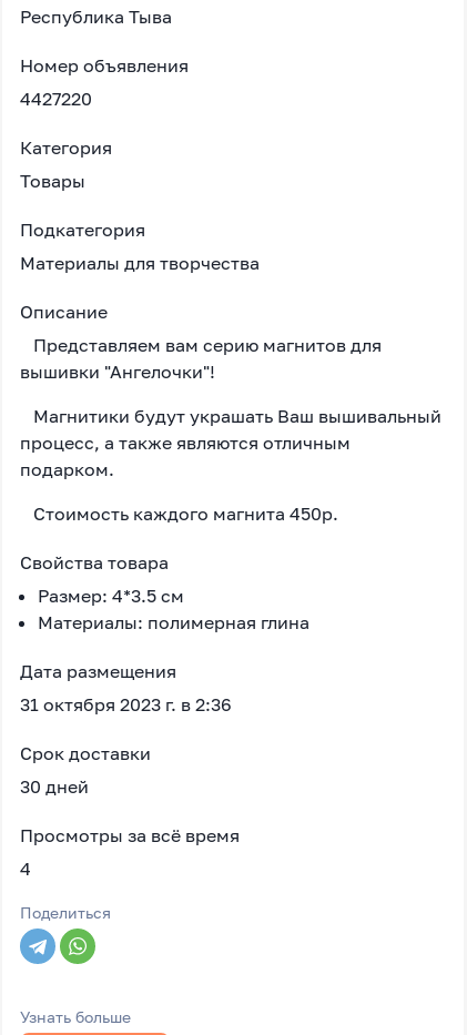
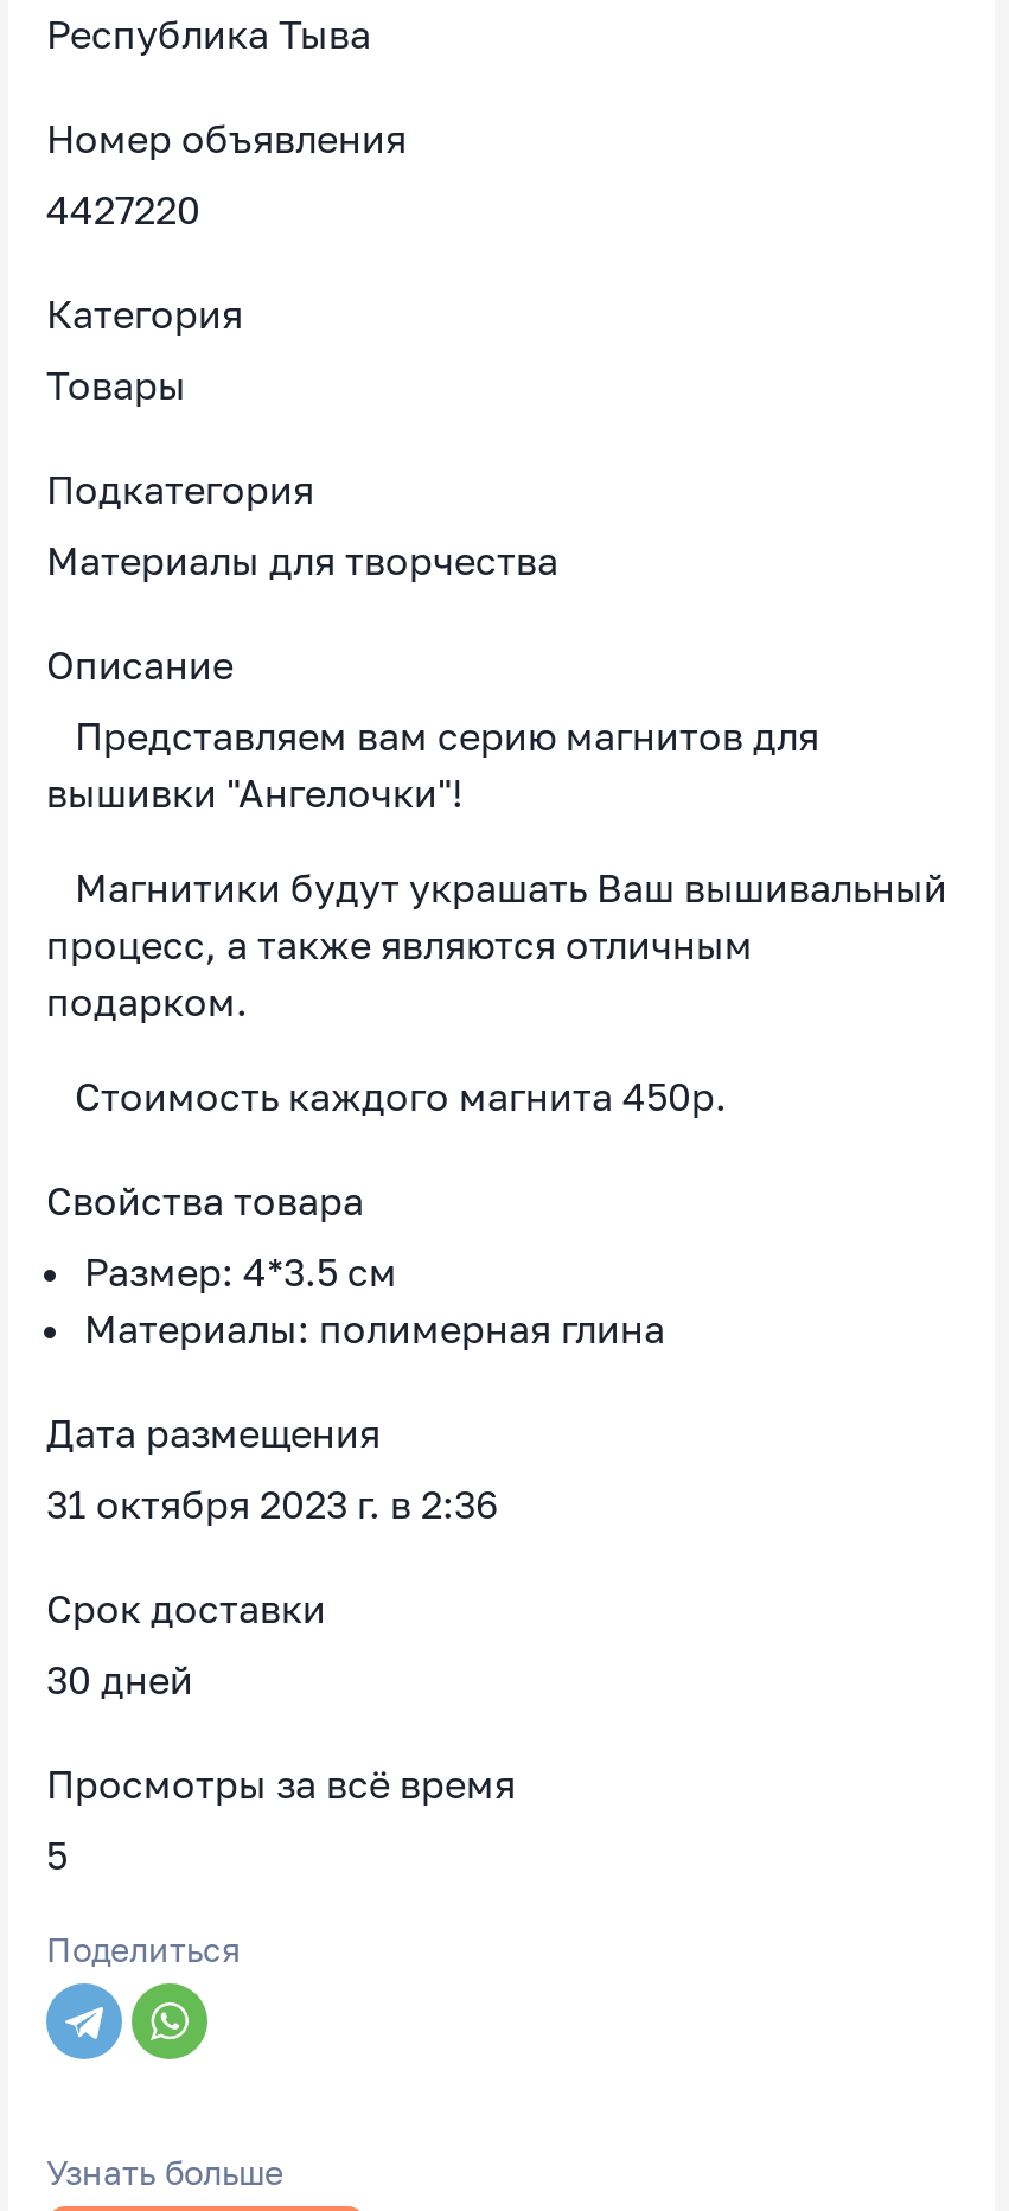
[20,858,31,880] 4 -> [46,1832,68,1879] 5

